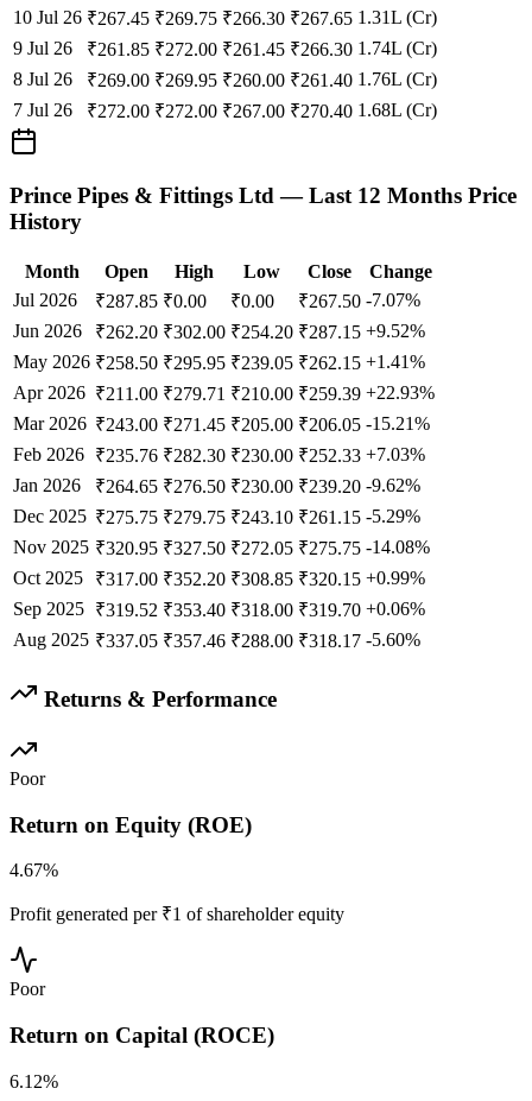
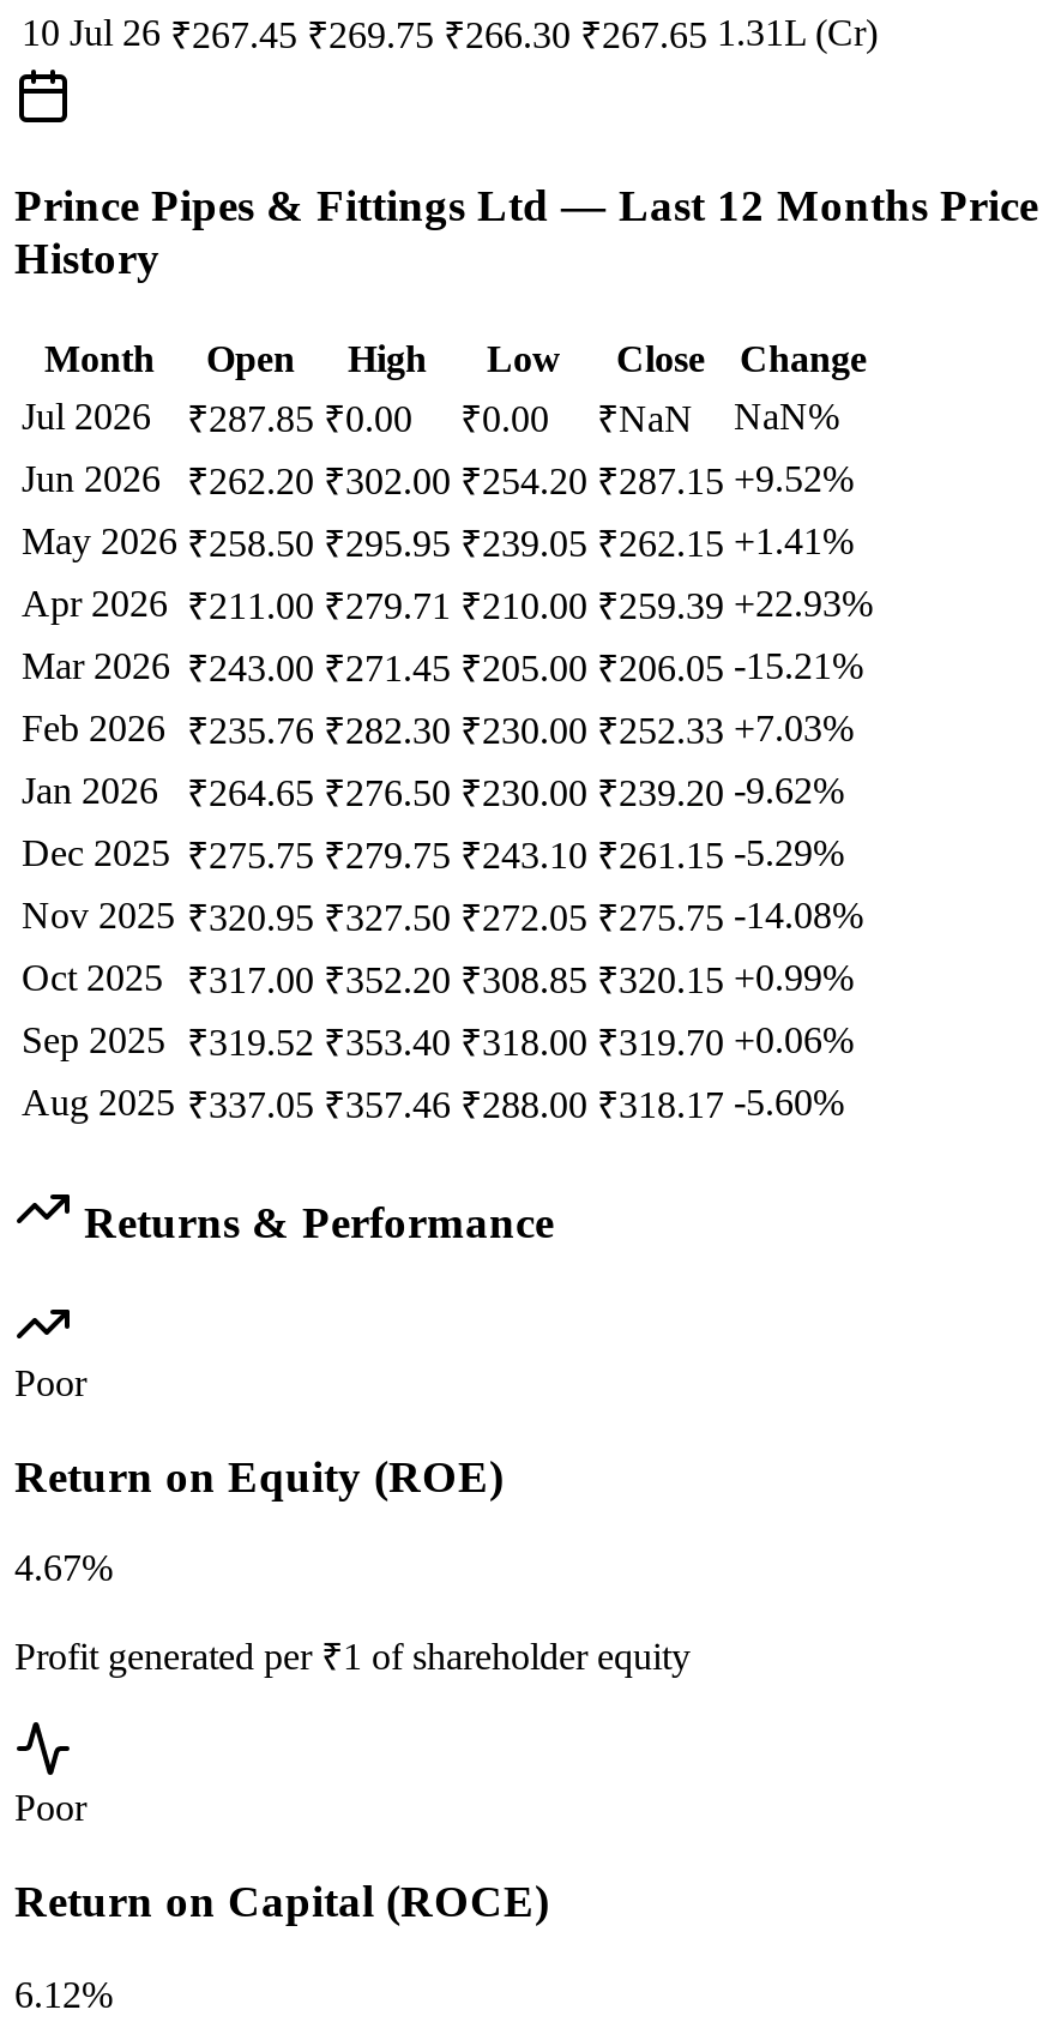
[13,38,437,121] 9 Jul 26 | ₹261.85 ₹272.00 ₹261.45 ₹266.30 1.74L (Cr) | 8 Jul 26 | ₹269.00 ₹269.95 ₹260.00 ₹261.40 1.76L (Cr) | 7 Jul 26 | ₹272.00 ₹272.00 ₹267.00 ₹270.40 1.68L (Cr) -> none
[298,289,420,311] ₹267.50 -7.07% -> [597,395,839,438] ₹NaN | NaN%

